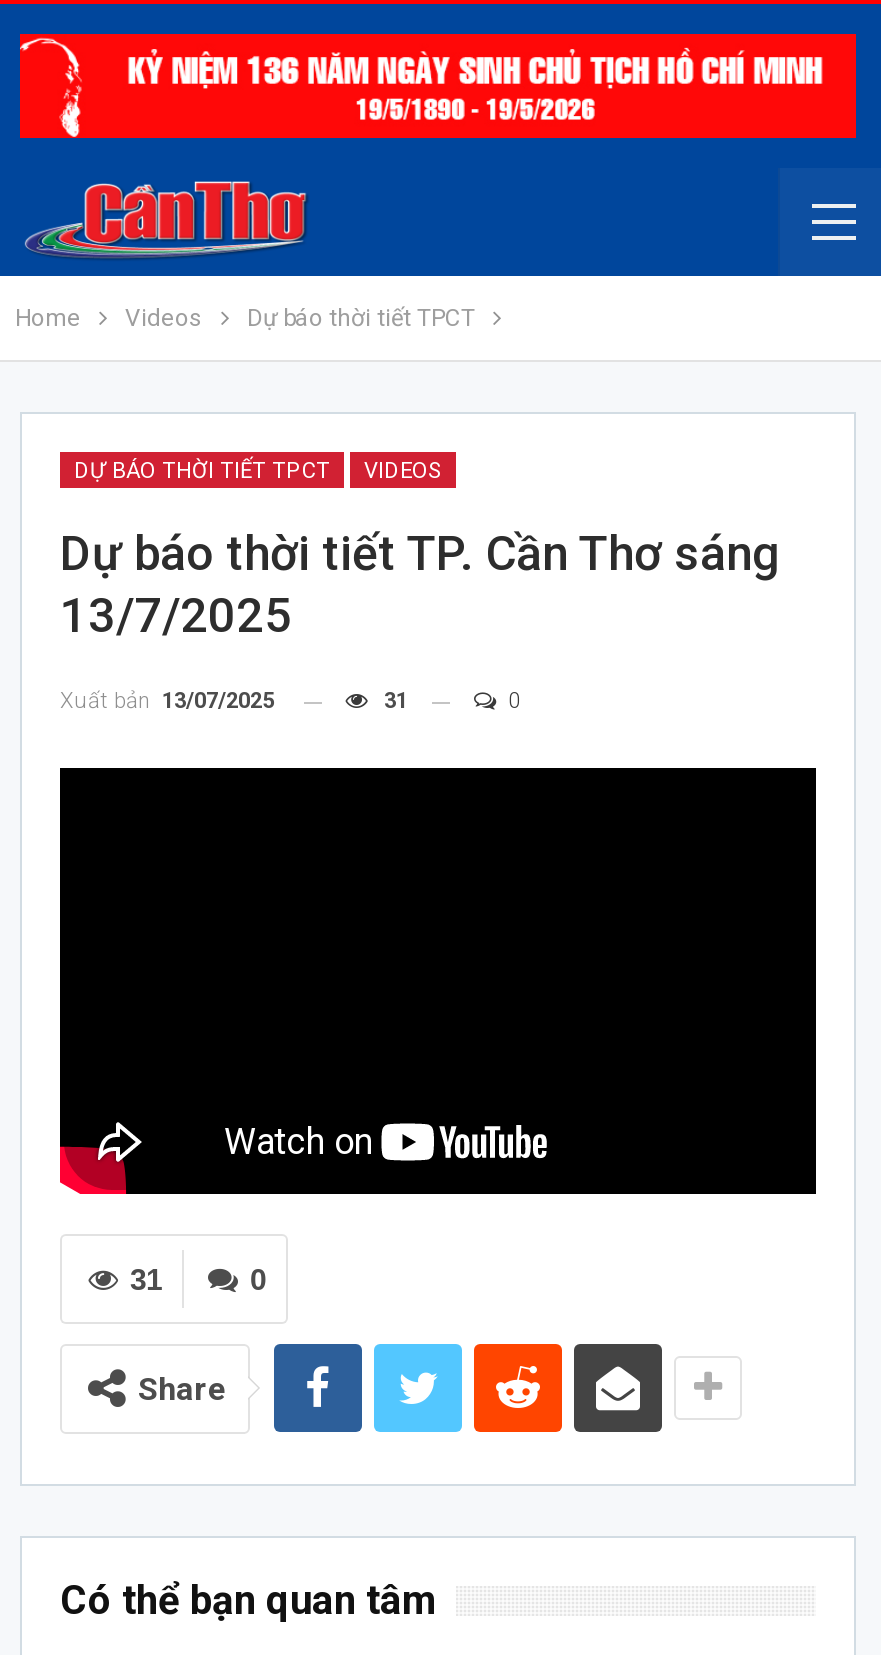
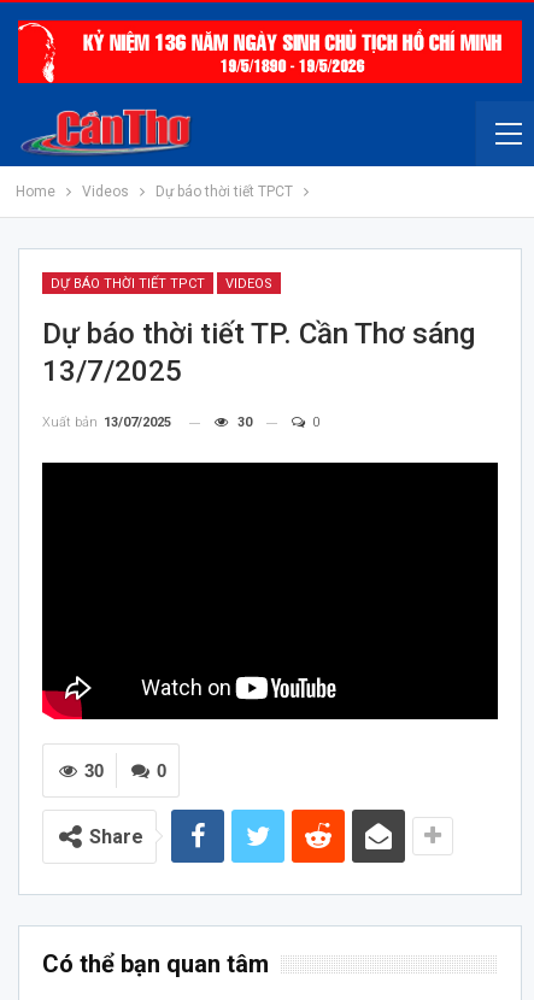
[384,688,408,714] 31 -> [237,415,252,430] 30
[130,1262,162,1296] 31 -> [84,760,104,780] 30

